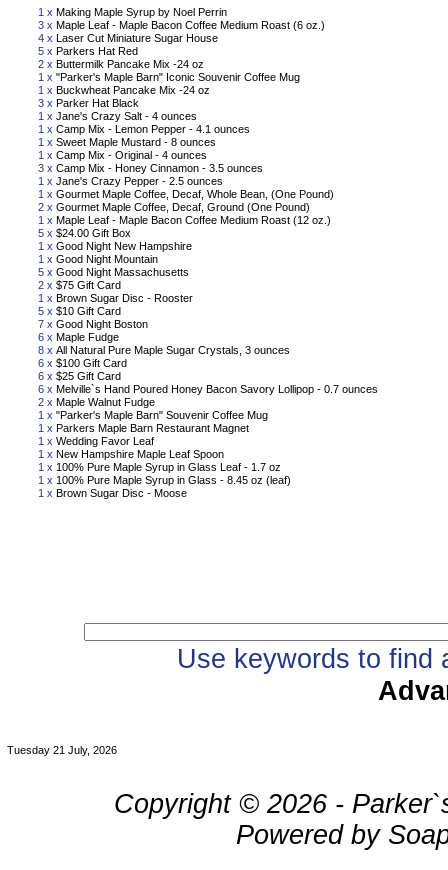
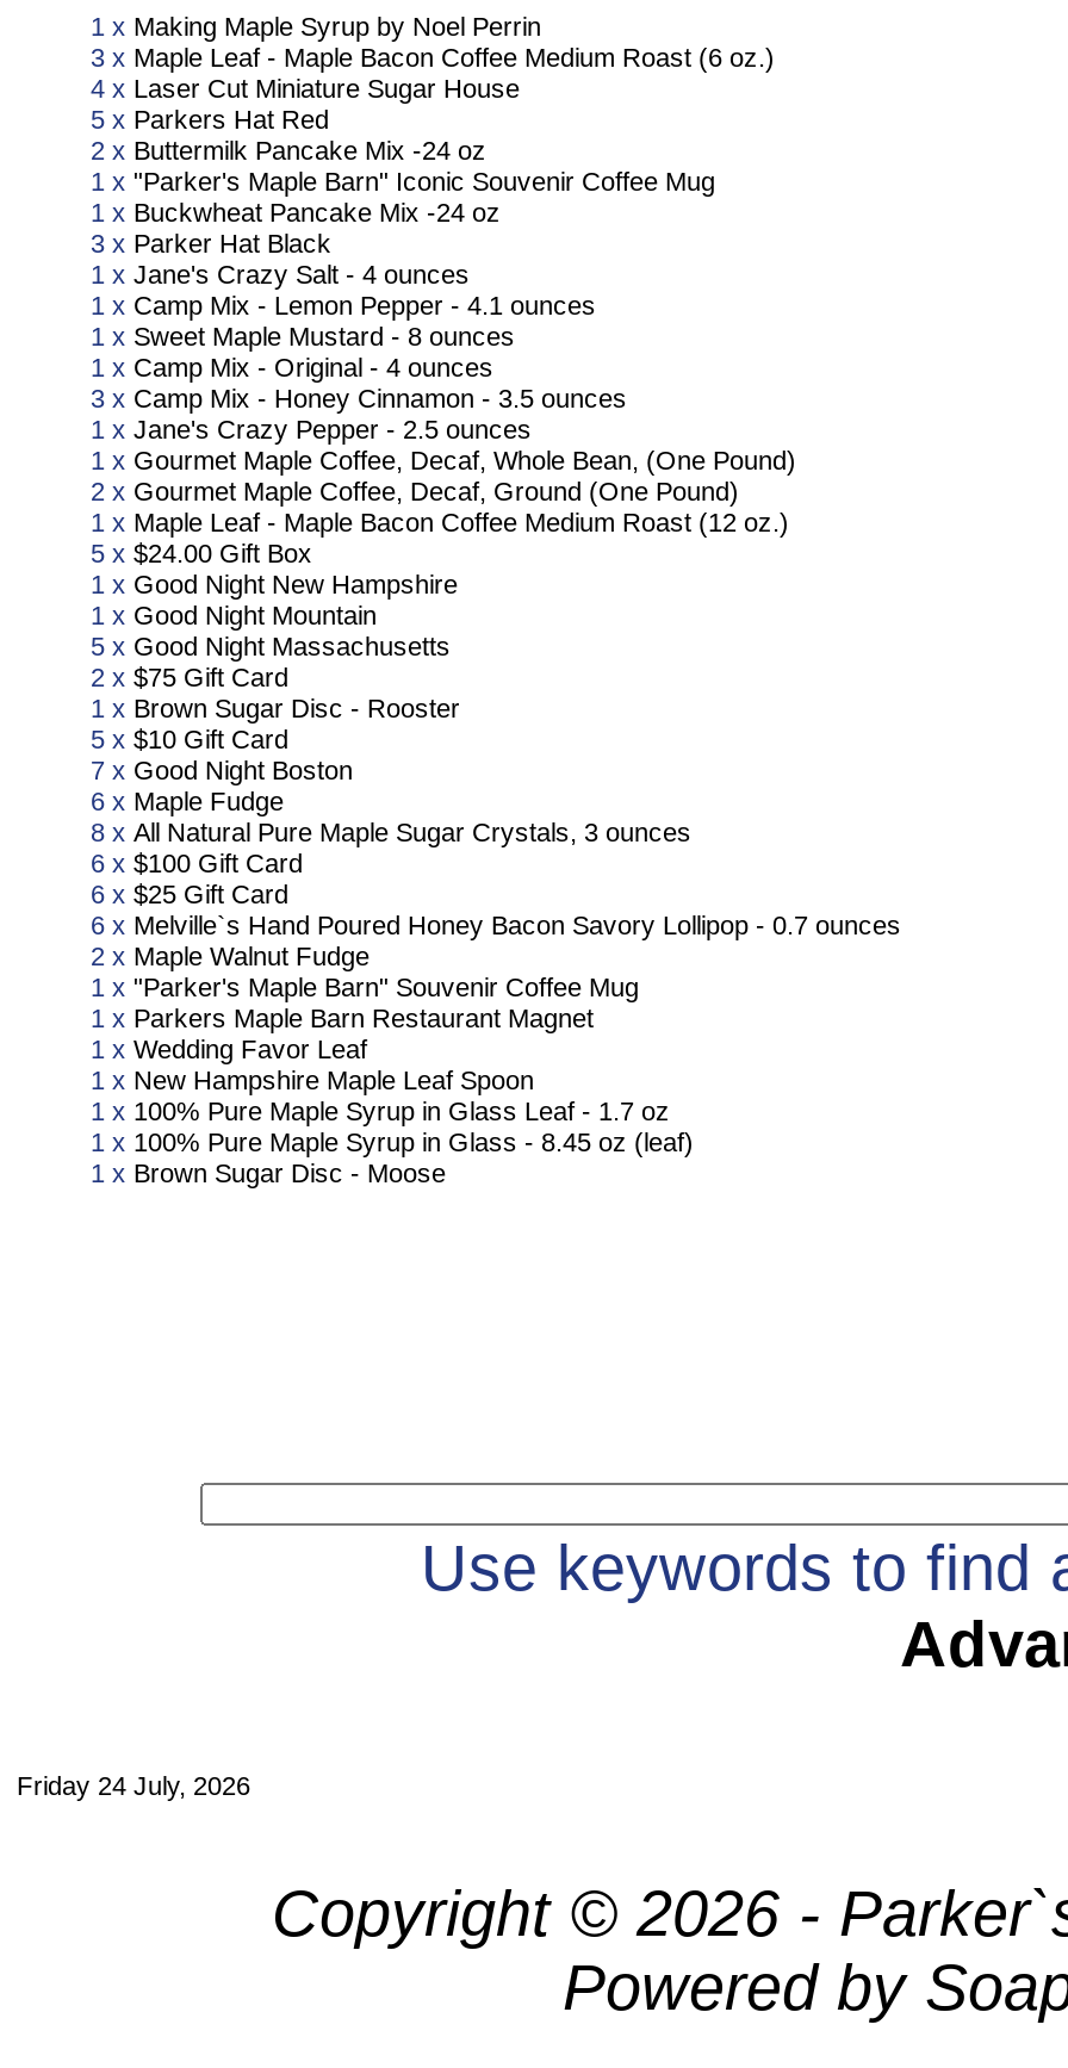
[1,744,123,756] Tuesday 21 July, 2026 -> [2,1770,265,1799] Friday 24 July, 2026

